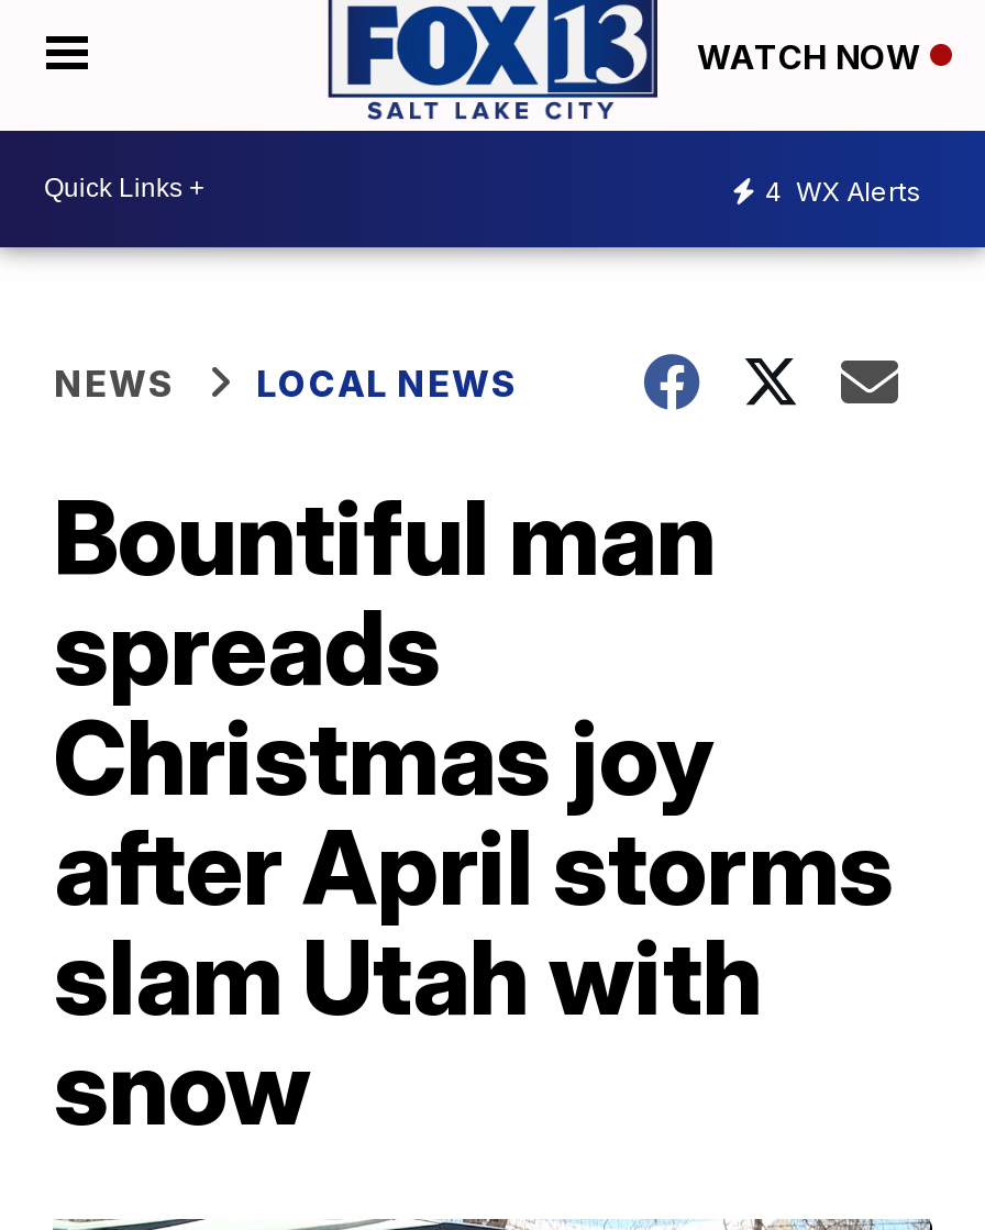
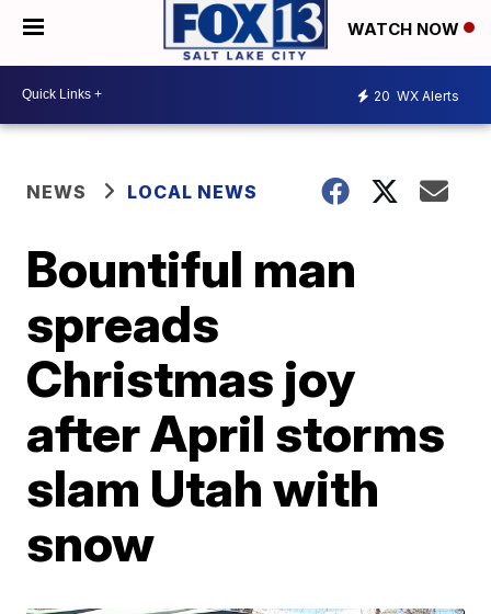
[765,175,921,208] 4 WX Alerts -> [374,88,459,104] 20 WX Alerts

